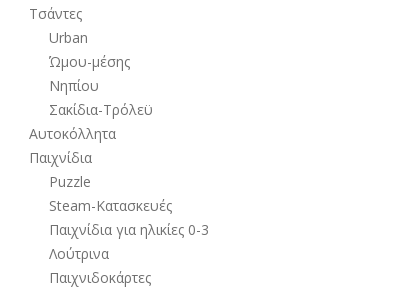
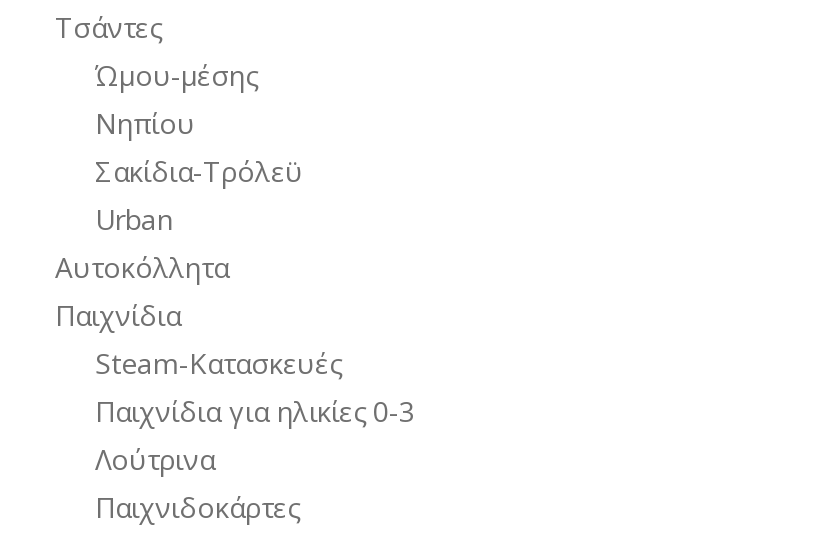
moved [49,28,88,47] -> [95,200,173,238]: Urban
[49,172,91,191] Puzzle -> none

